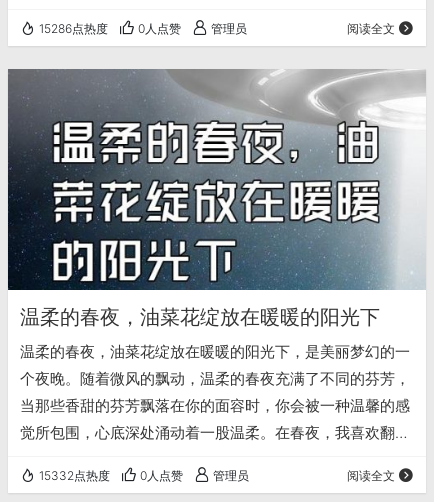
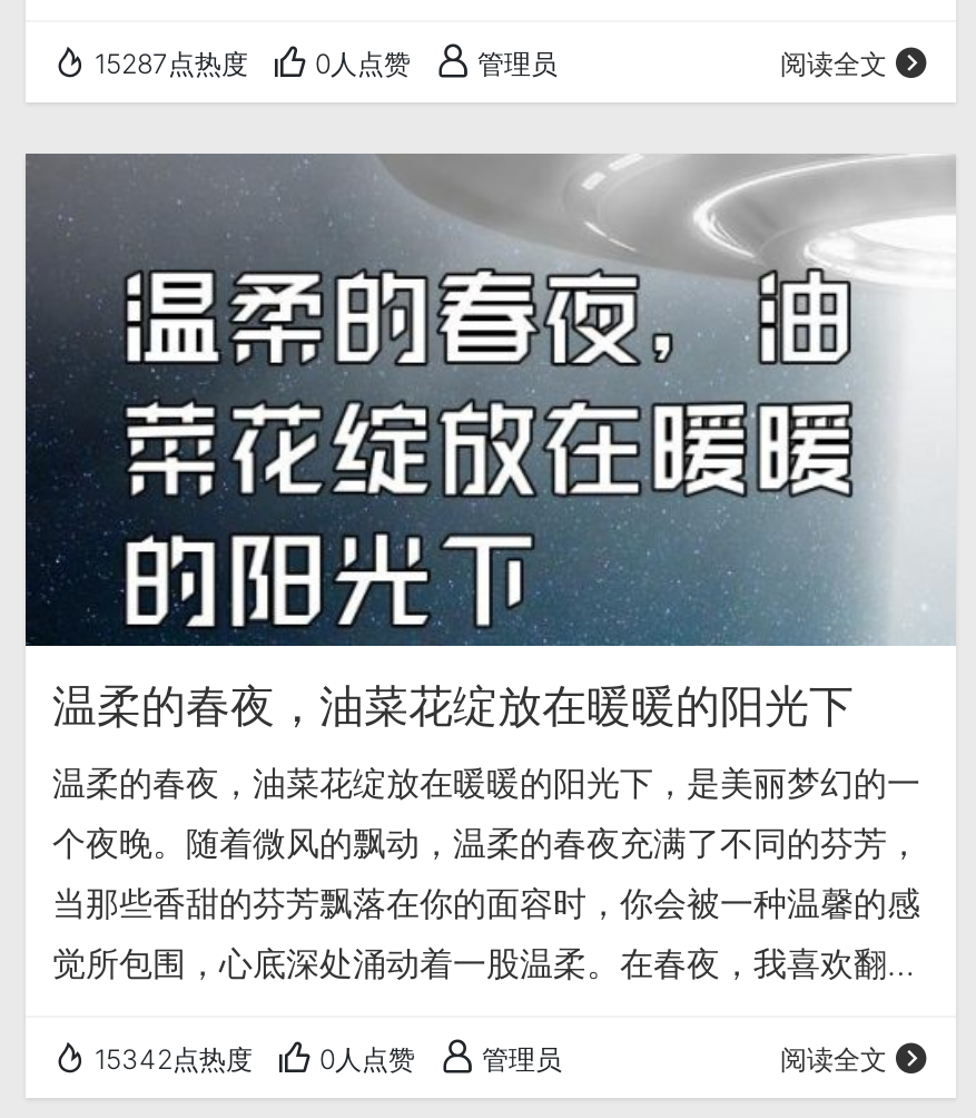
[39,20,247,35] 15286点热度 0人点赞 管理员 -> [95,46,558,79] 15287点热度 0人点赞 管理员
[39,468,249,483] 15332点热度 0人点赞 管理员 -> [95,1043,562,1076] 15342点热度 0人点赞 管理员

